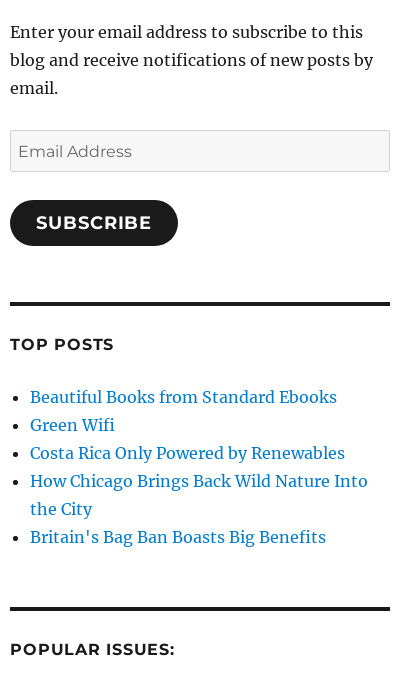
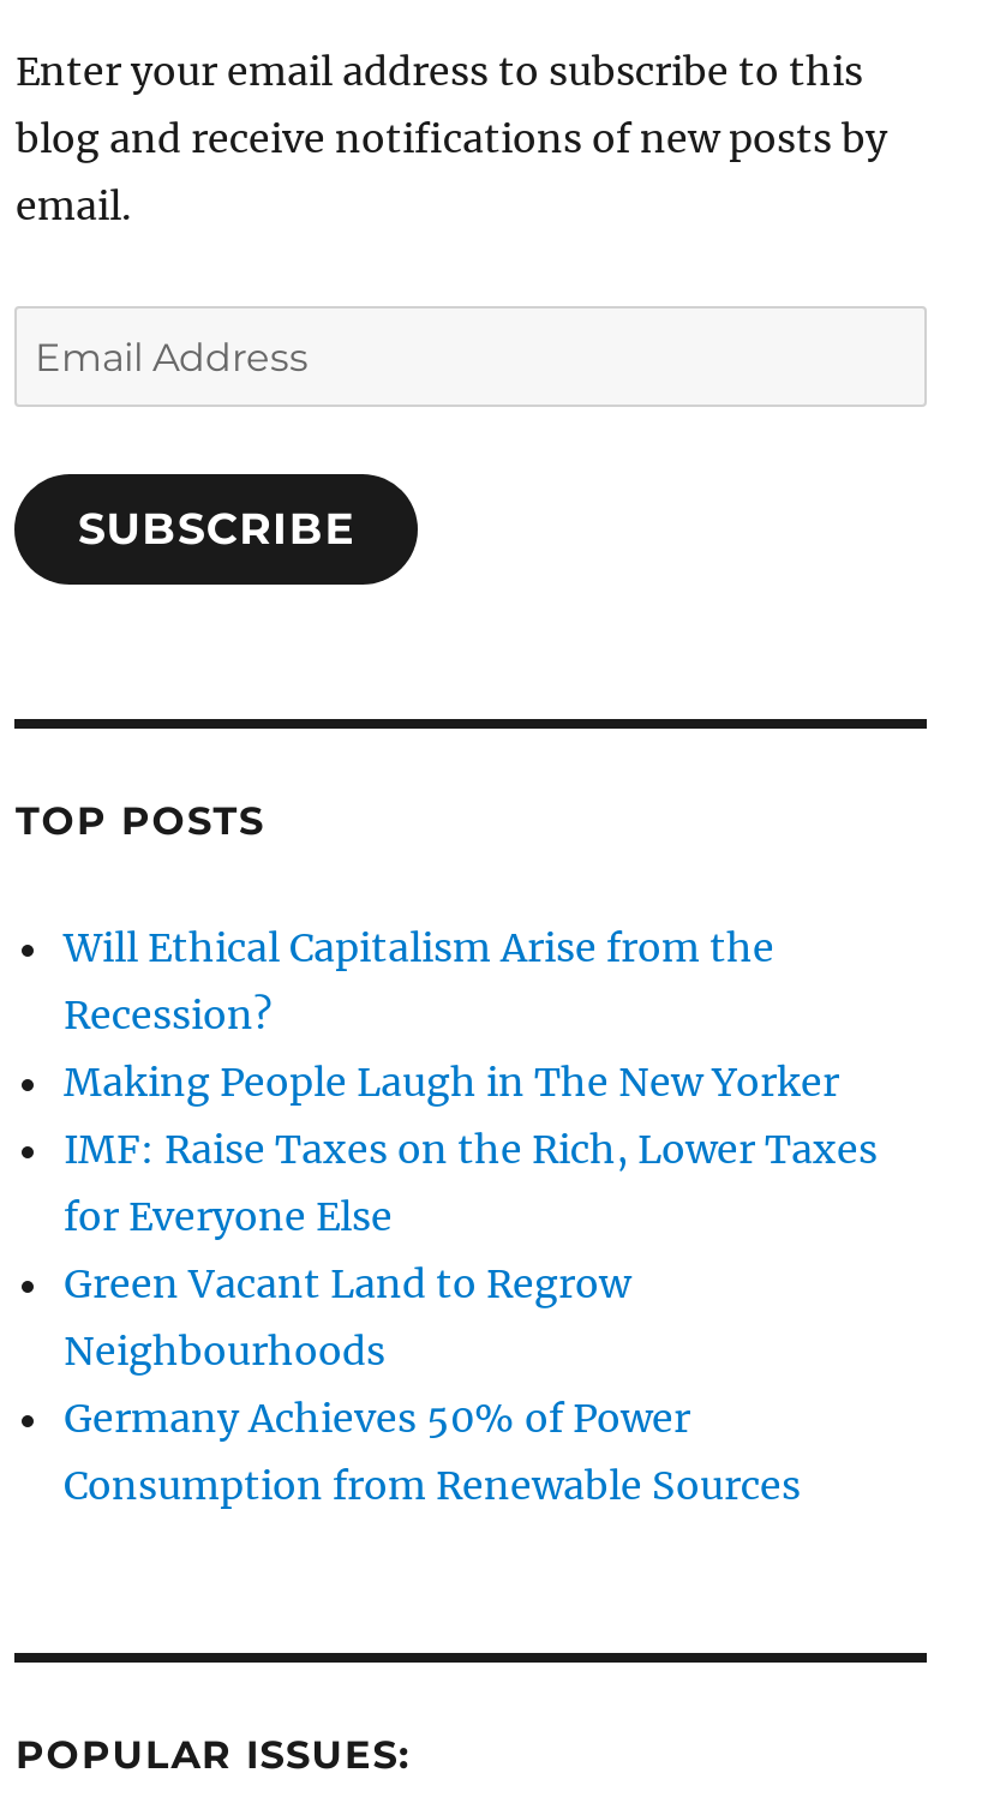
[30,387,368,547] Beautiful Books from Standard Ebooks | Green Wifi | Costa Rica Only Powered by Renewables | How Chicago Brings Back Wild Nature Into | the City | Britain's Bag Ban Boasts Big Benefits -> [64,923,878,1509] Will Ethical Capitalism Arise from the | Recession? | Making People Laugh in The New Yorker | IMF: Raise Taxes on the Rich, Lower Taxes | for Everyone Else | Green Vacant Land to Regrow | Neighbourhoods | Germany Achieves 50% of Power | Consumption from Renewable Sources

